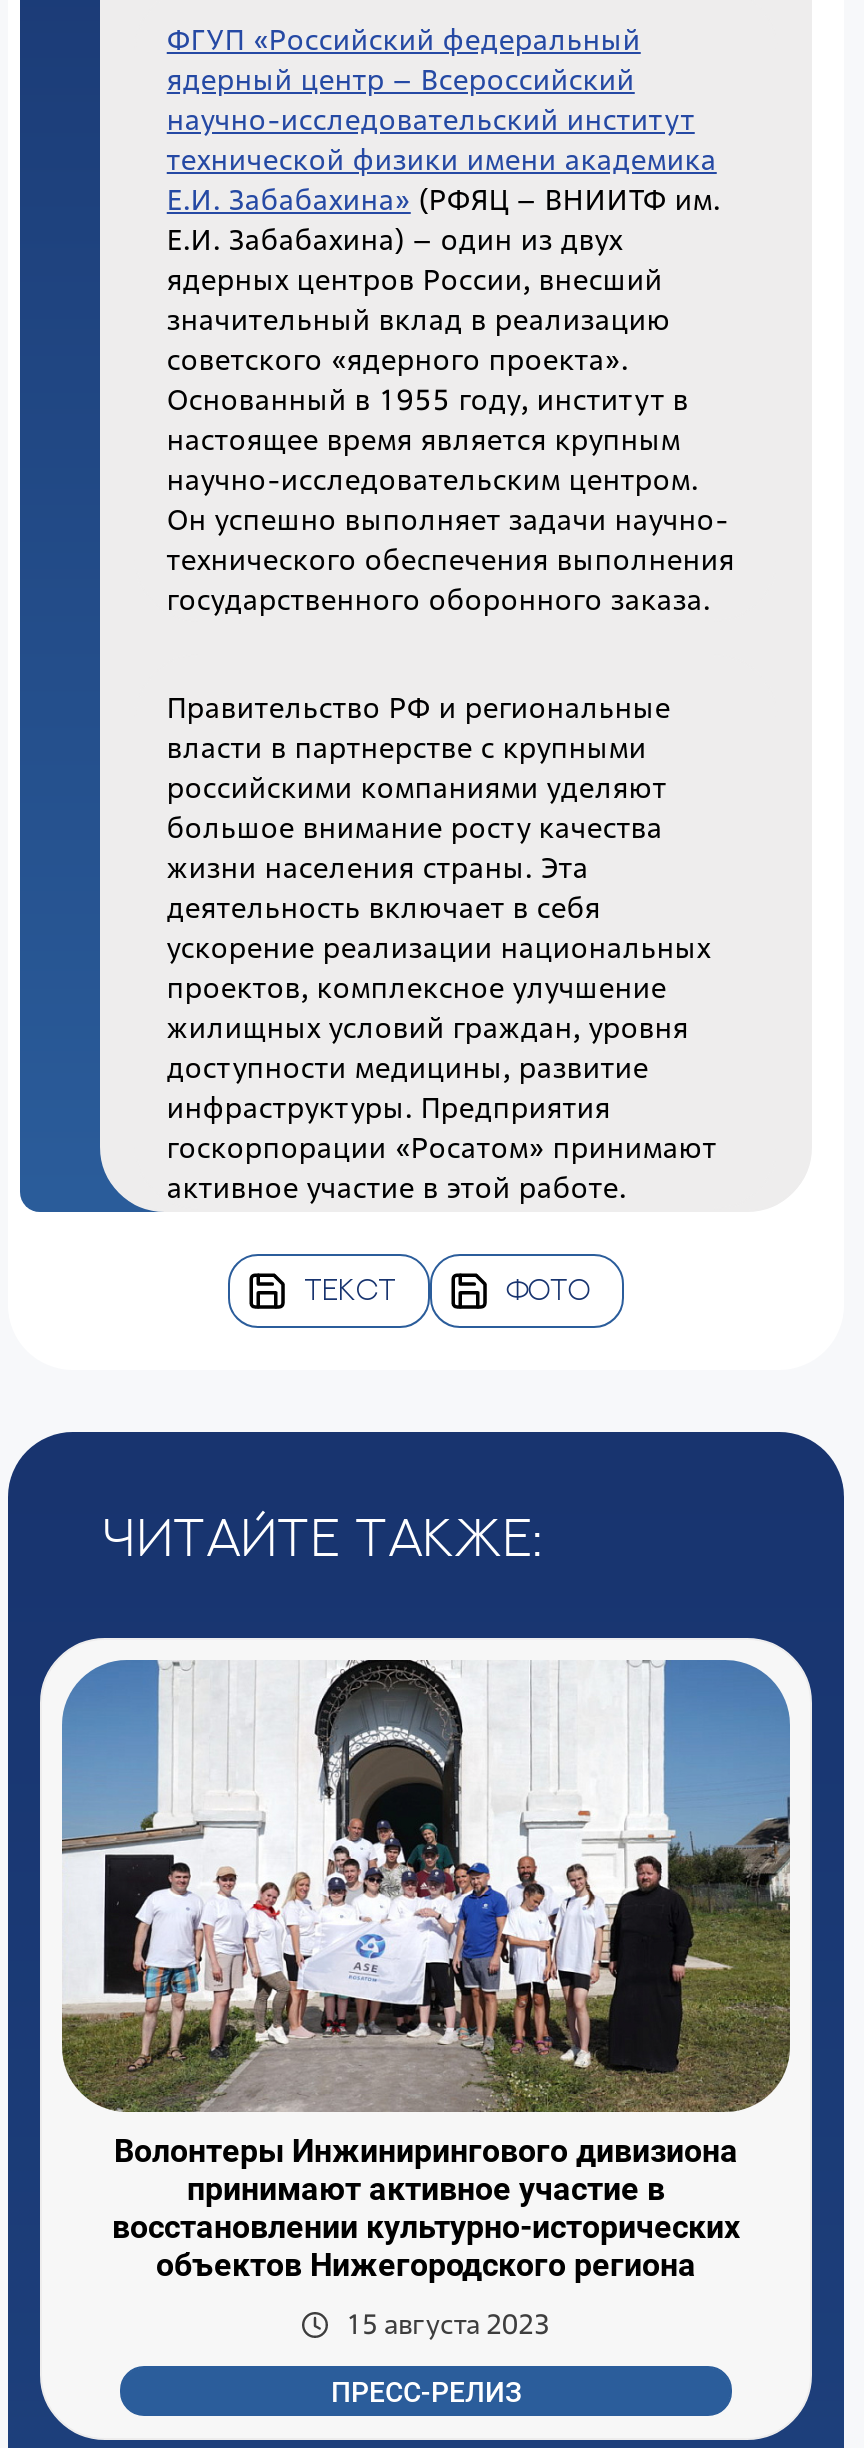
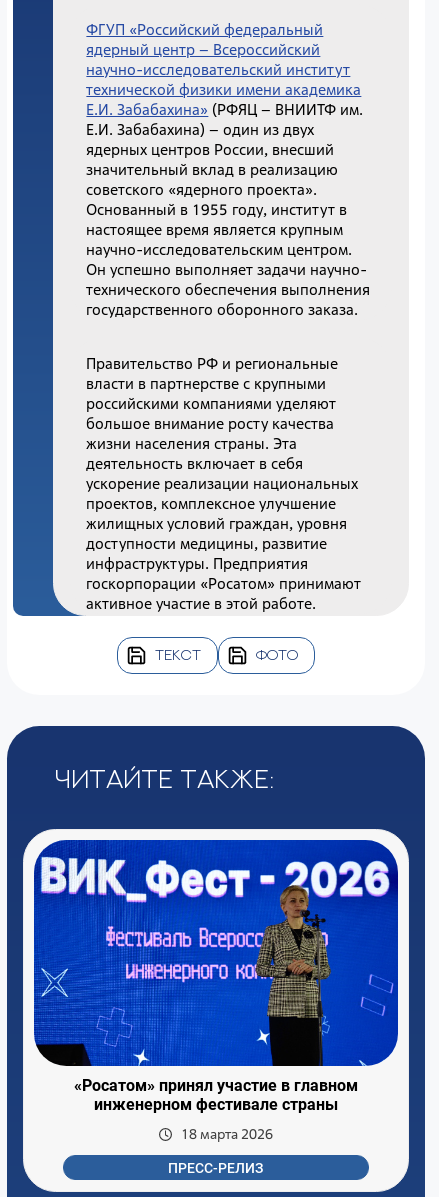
[60,1658,792,2285] [image] | Волонтеры Инжинирингового дивизиона | принимают активное участие в | восстановлении культурно-исторических | объектов Нижегородского региона -> [33,839,399,1114] [image] | «Росатом» принял участие в главном | инженерном фестивале страны
[346,2307,550,2343] 15 августа 2023 -> [181,1125,273,1143] 18 марта 2026

